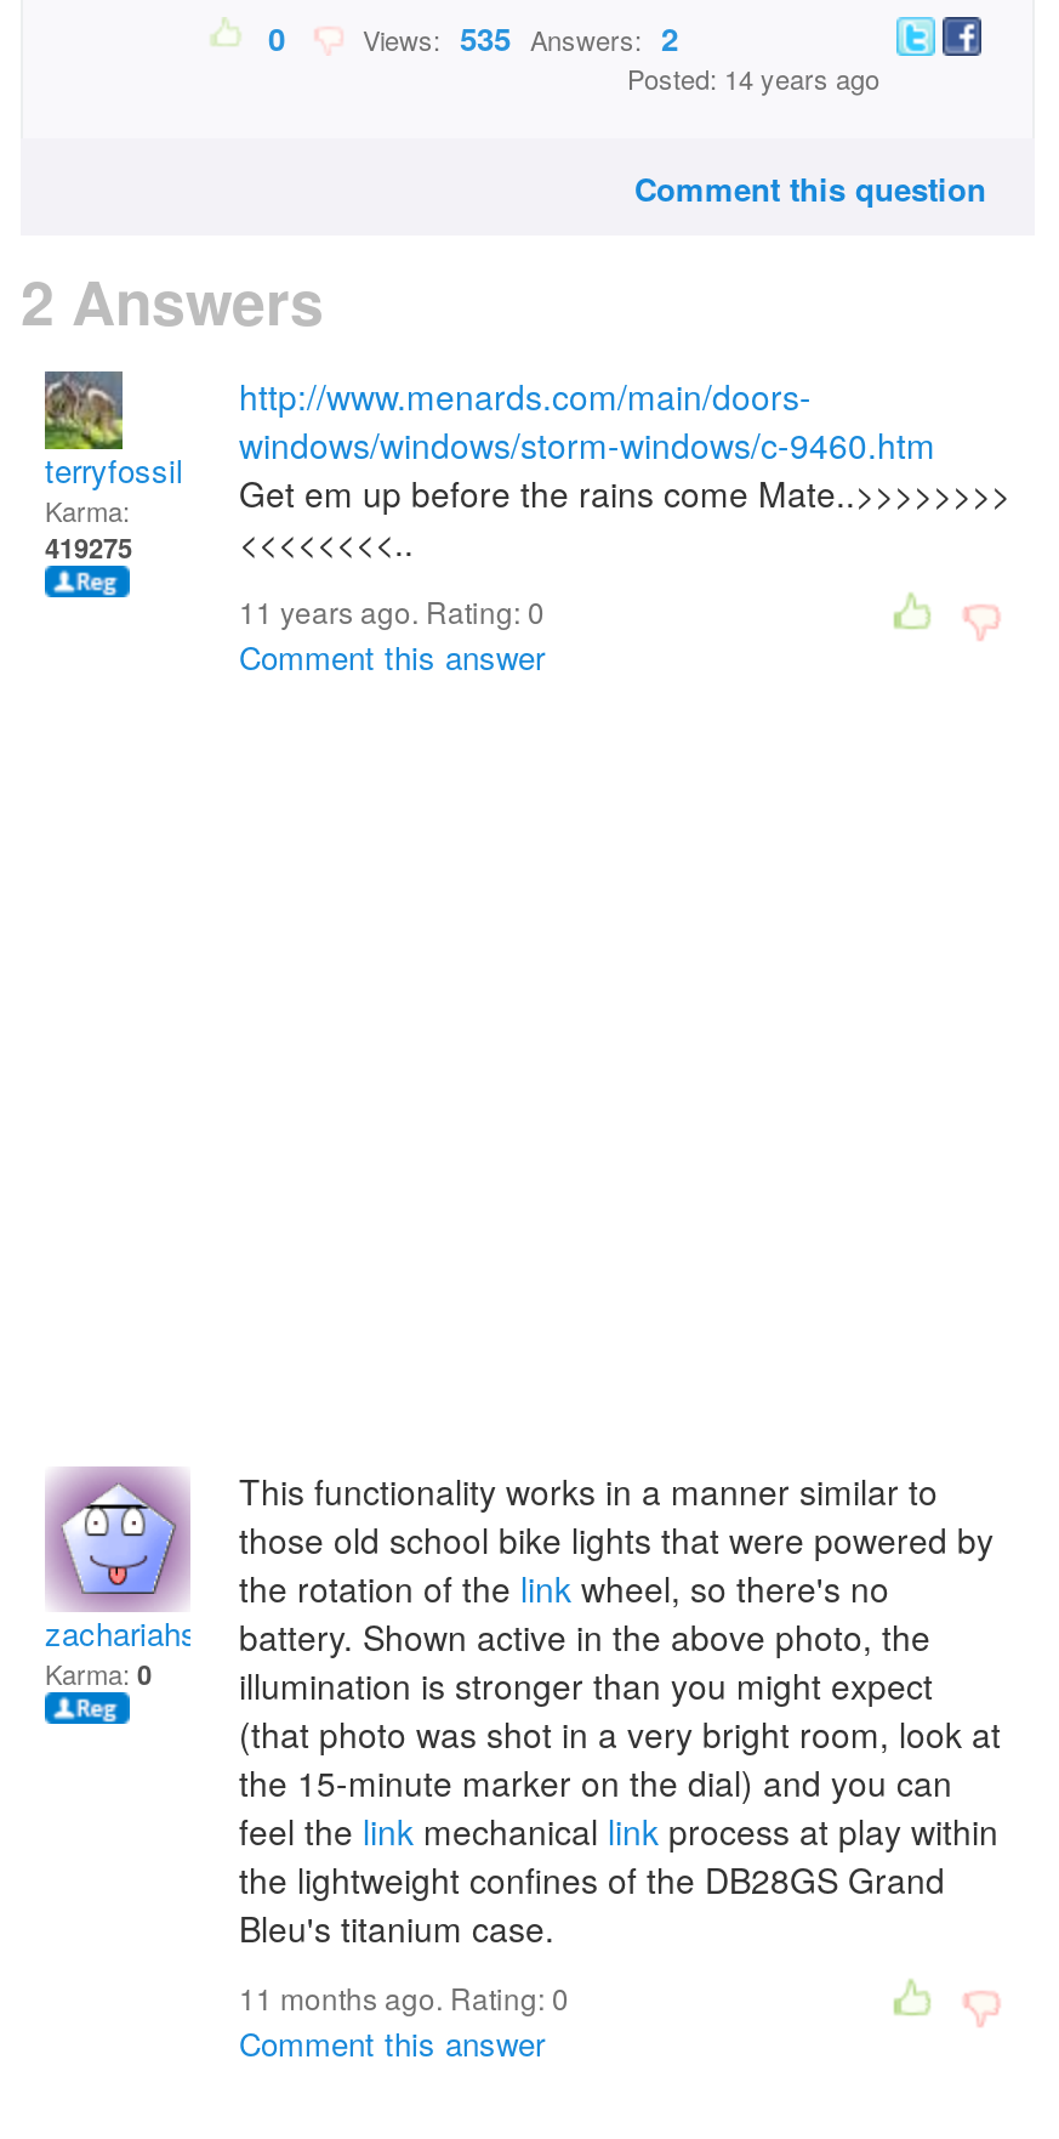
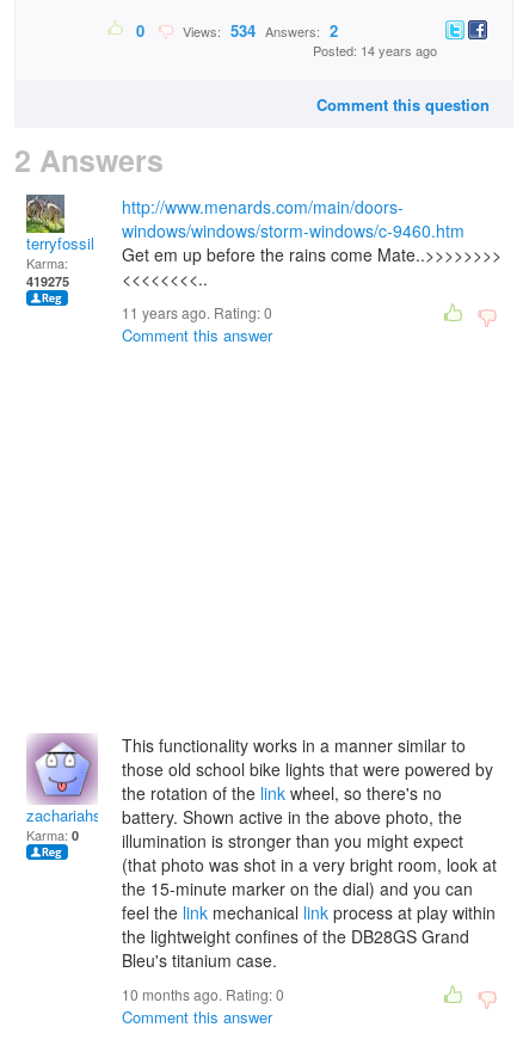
[348,15,678,61] Views: 535 Answers: 2 -> [176,19,338,42] Views: 534 Answers: 2
[239,1976,569,2018] 11 months ago. Rating: 0 -> [122,984,284,1004] 10 months ago. Rating: 0

